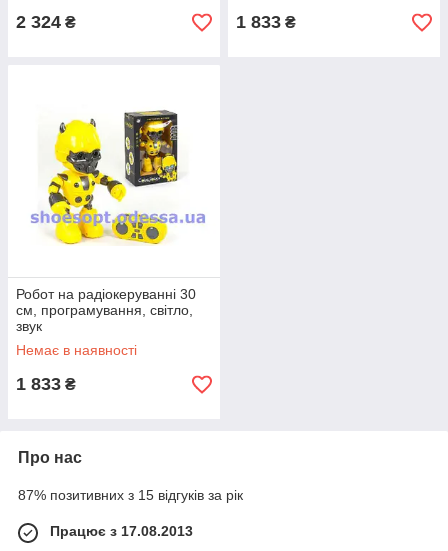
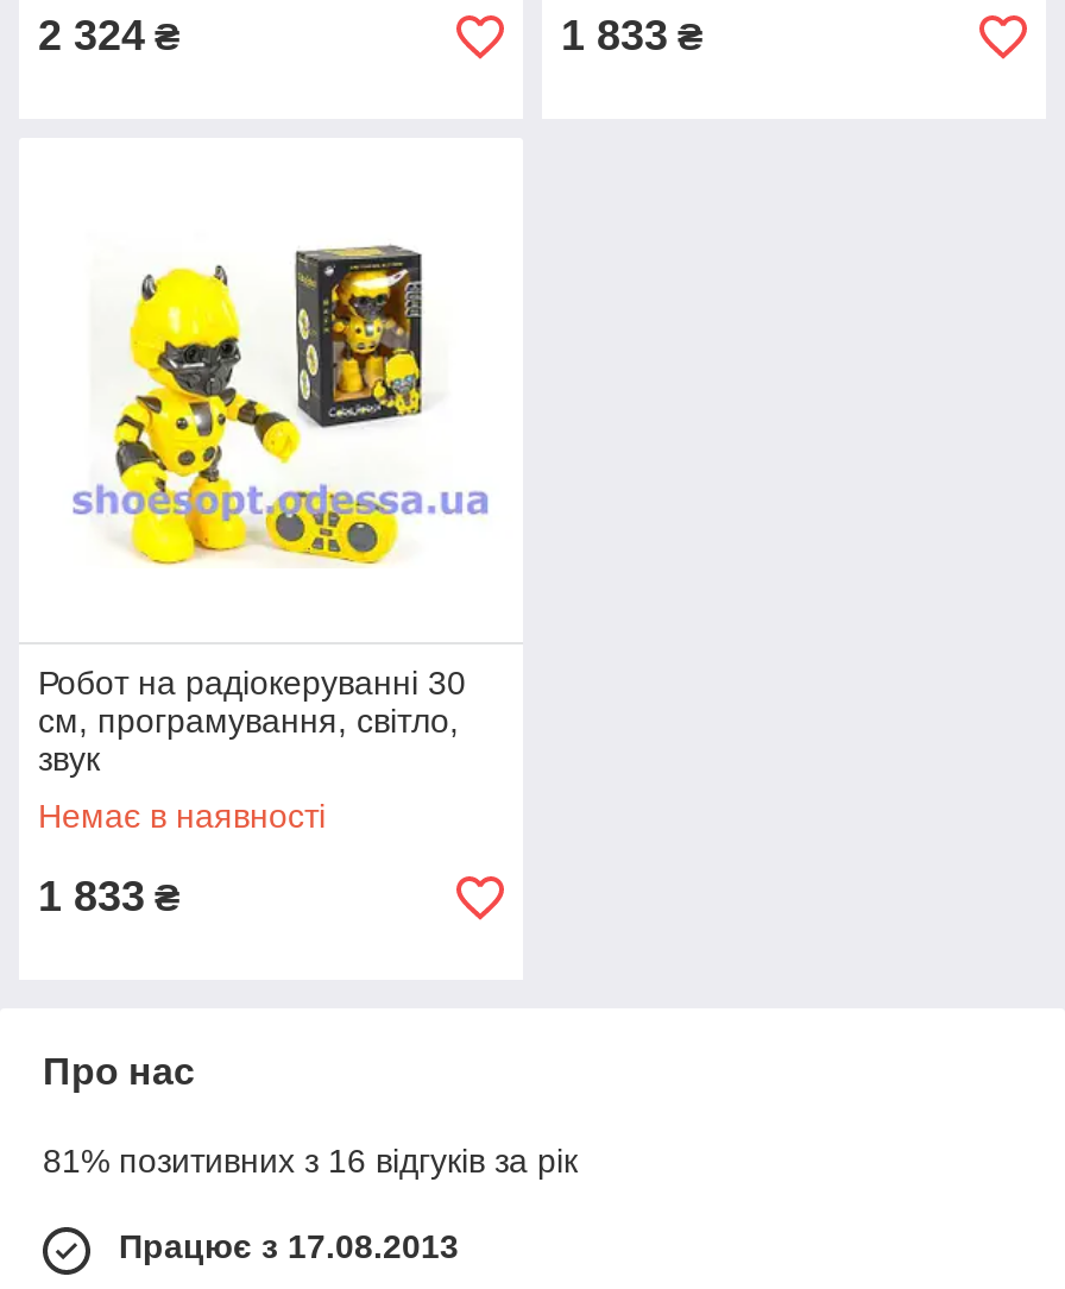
[18,487,243,503] 87% позитивних з 15 відгуків за рік -> [43,1142,578,1180] 81% позитивних з 16 відгуків за рік

